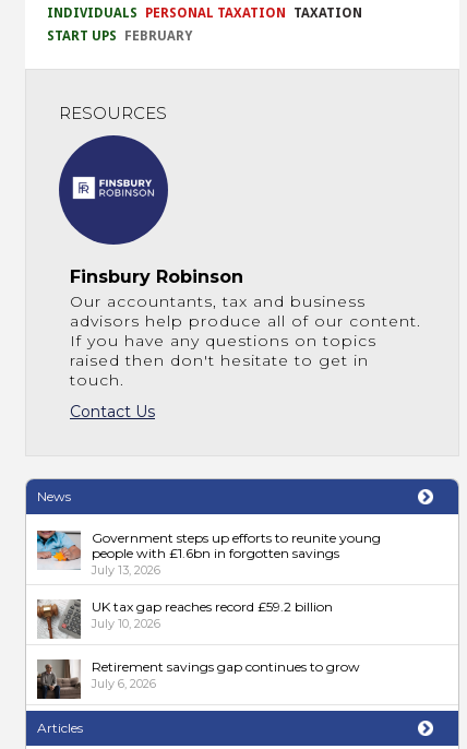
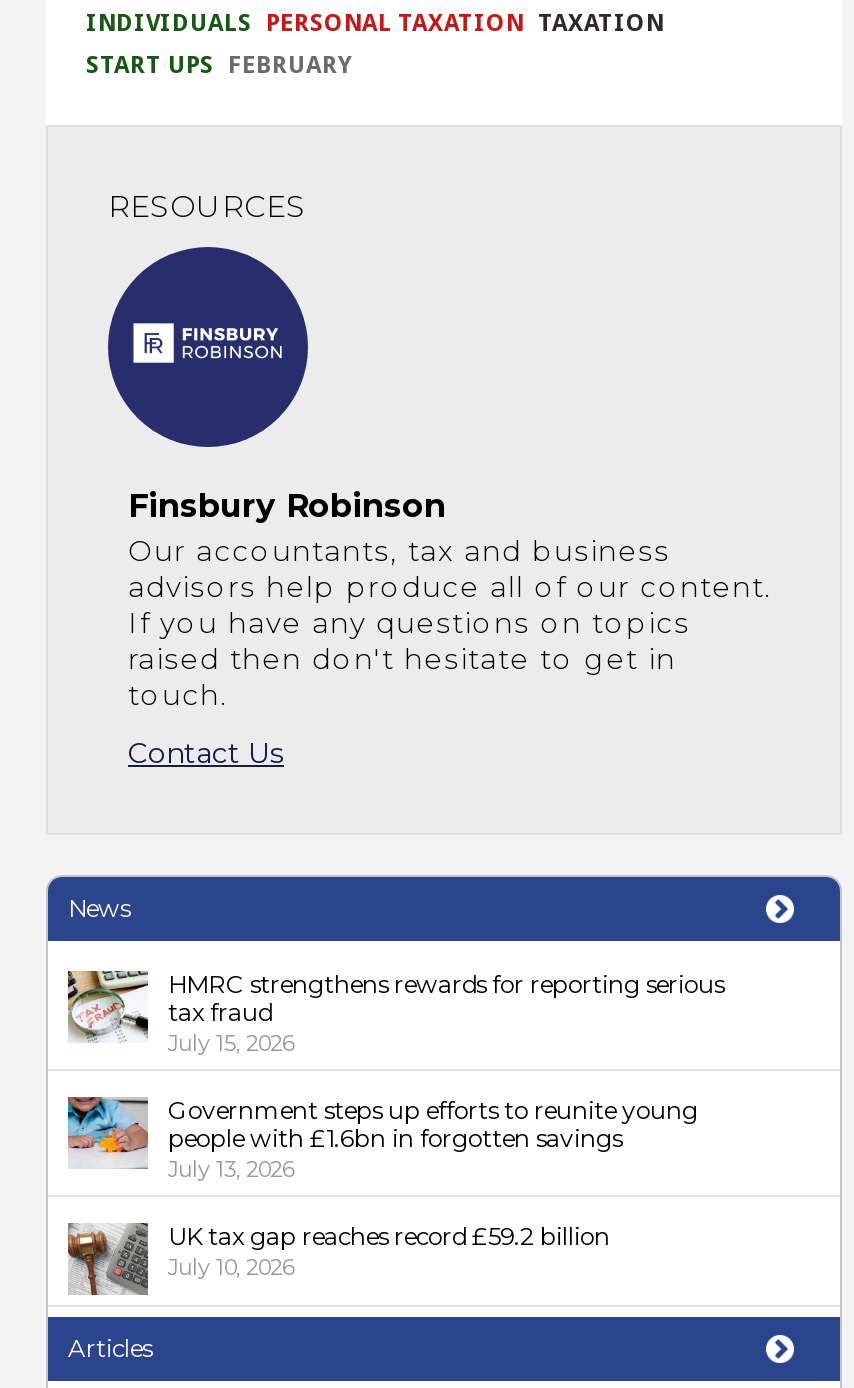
none -> [66,968,724,1056] [image] | HMRC strengthens rewards for reporting serious | tax fraud | July 15, 2026
moved [35,528,381,631] -> [64,1093,698,1280]: [image] | Government steps up efforts to reunite young | people with £1.6bn in forgotten savings | July 13, 2026 | UK tax gap reaches record £59.2 billion | July 10, 2026
[36,658,360,700] [image] | Retirement savings gap continues to grow | July 6, 2026 -> none

